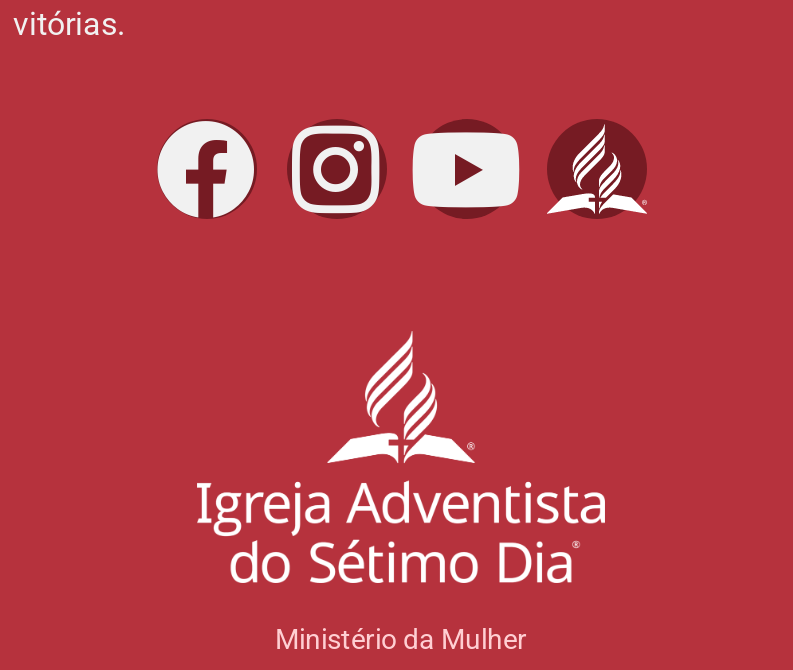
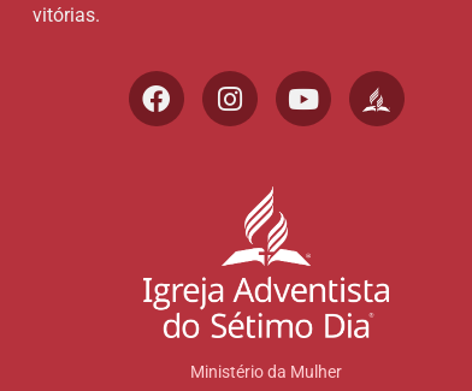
[155,120,261,220] [image] -> [120,71,184,126] [image]
[287,124,381,220] [image] -> [201,75,253,126] [image]
[411,130,521,220] [image] -> [273,78,337,126] [image]
[543,122,647,220] [image] -> [349,72,412,126] [image]

